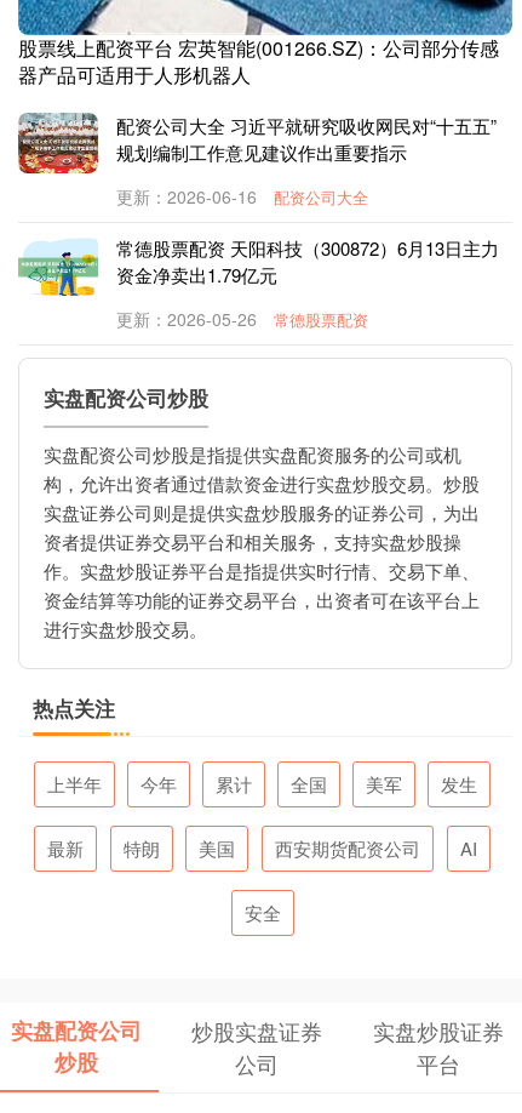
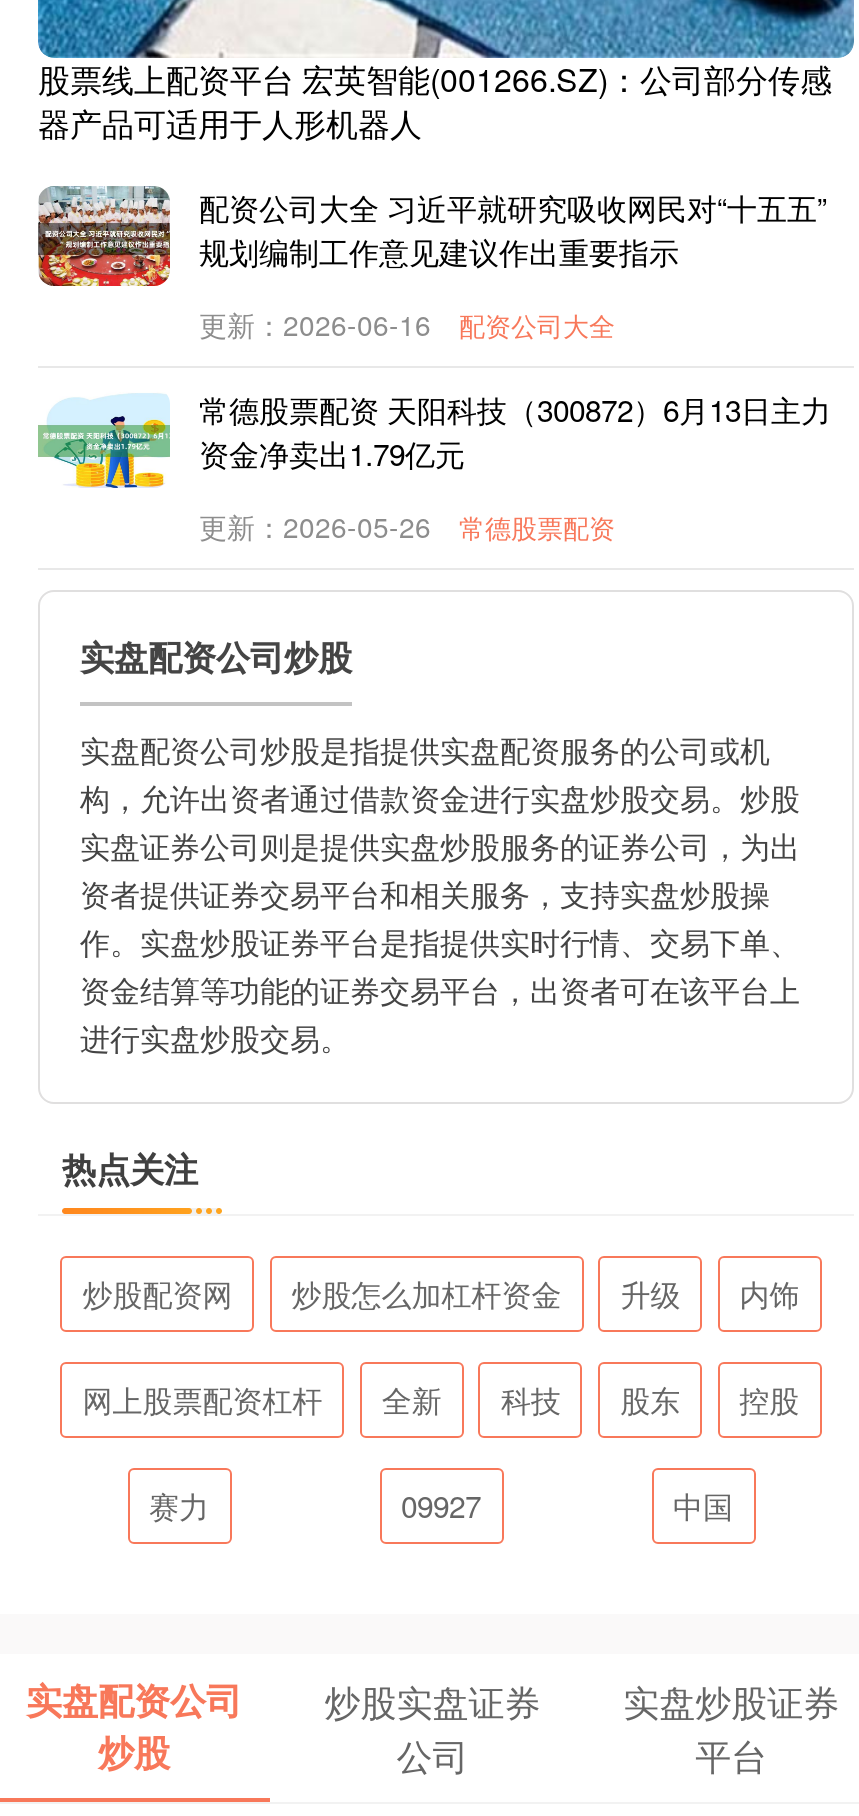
[47,771,478,797] 上半年 | 今年 | 累计 | 全国 | 美军 | 发生 -> [82,1272,800,1314] 炒股配资网 | 炒股怎么加杠杆资金 | 升级 | 内饰
[47,835,477,861] 最新 | 特朗 | 美国 | 西安期货配资公司 | AI -> [83,1378,799,1420] 网上股票配资杠杆 | 全新 | 科技 | 股东 | 控股
[244,900,280,925] 安全 -> [149,1484,733,1526] 赛力 | 09927 | 中国

